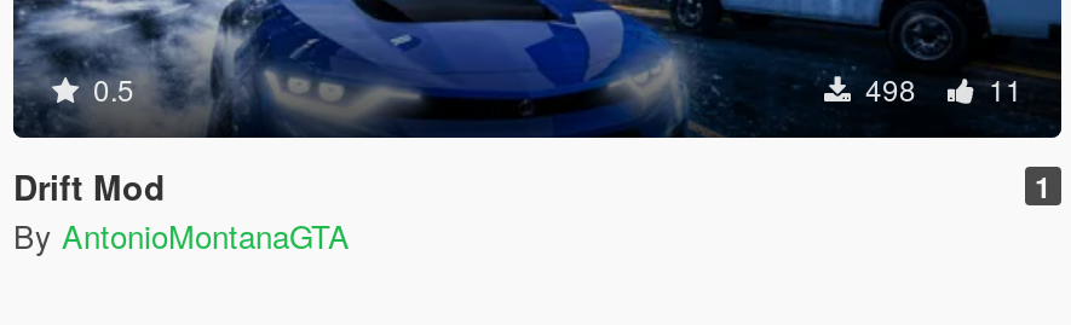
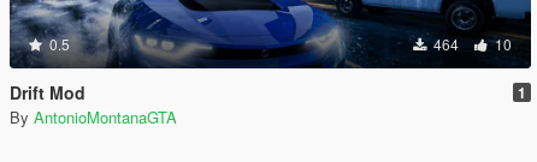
[858,68,923,109] 498 -> [430,34,462,54] 464
[981,68,1023,109] 11 -> [491,34,512,54] 10

